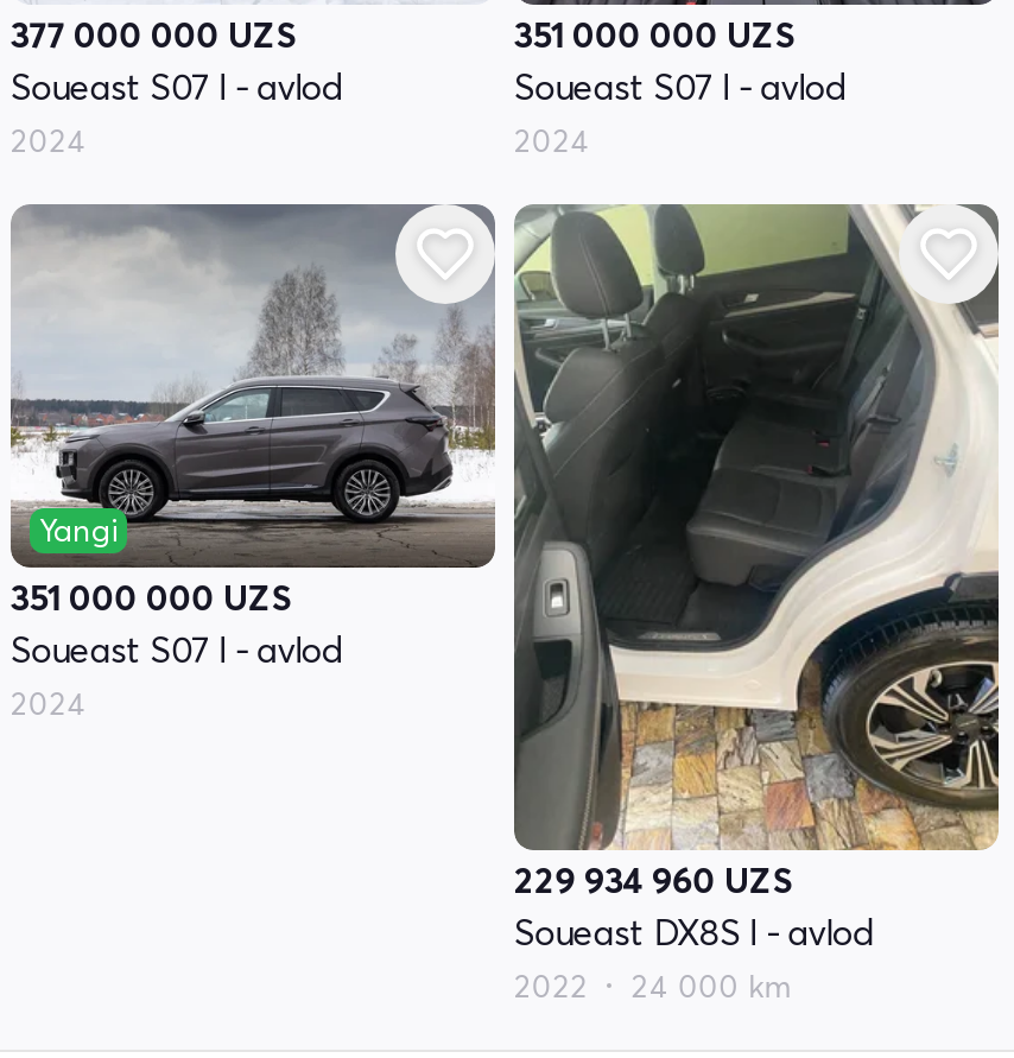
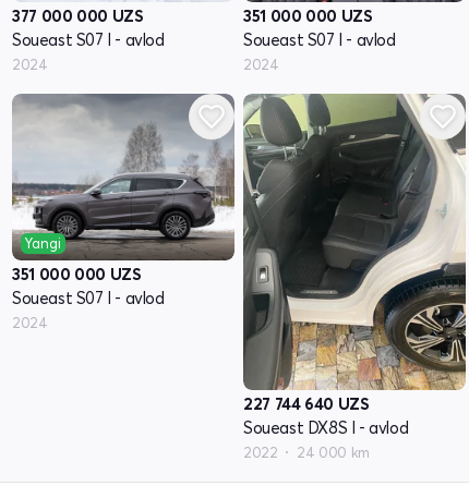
[514,858,793,903] 229 934 960 UZS -> [243,394,369,415] 227 744 640 UZS

